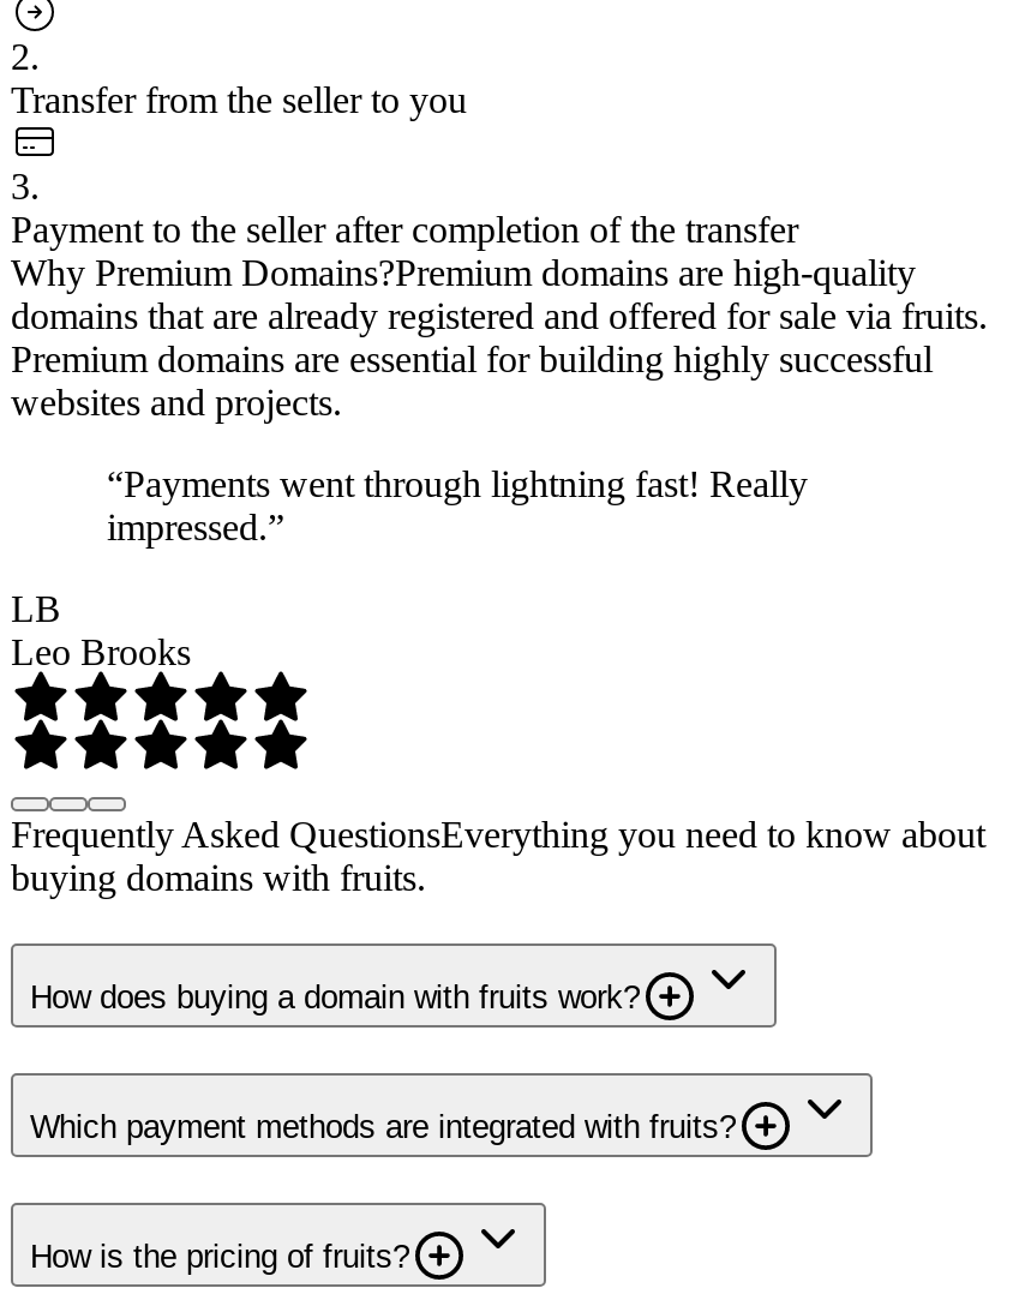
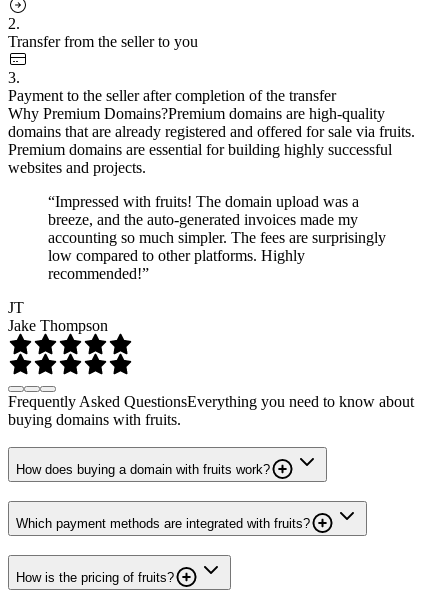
[107,462,808,546] “Payments went through lightning fast! Really | impressed.” -> [48,193,386,282] “Impressed with fruits! The domain upload was a | breeze, and the auto-generated invoices made my | accounting so much simpler. The fees are surprisingly | low compared to other platforms. Highly | recommended!”
[11,587,191,671] LB | Leo Brooks -> [8,299,108,334] JT | Jake Thompson

